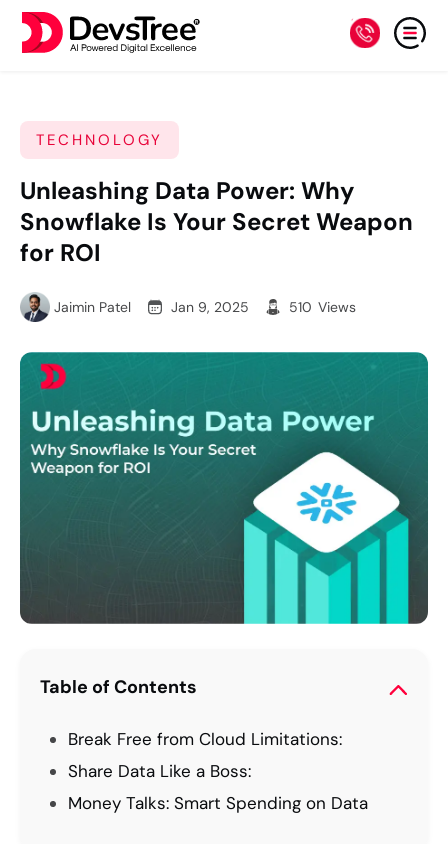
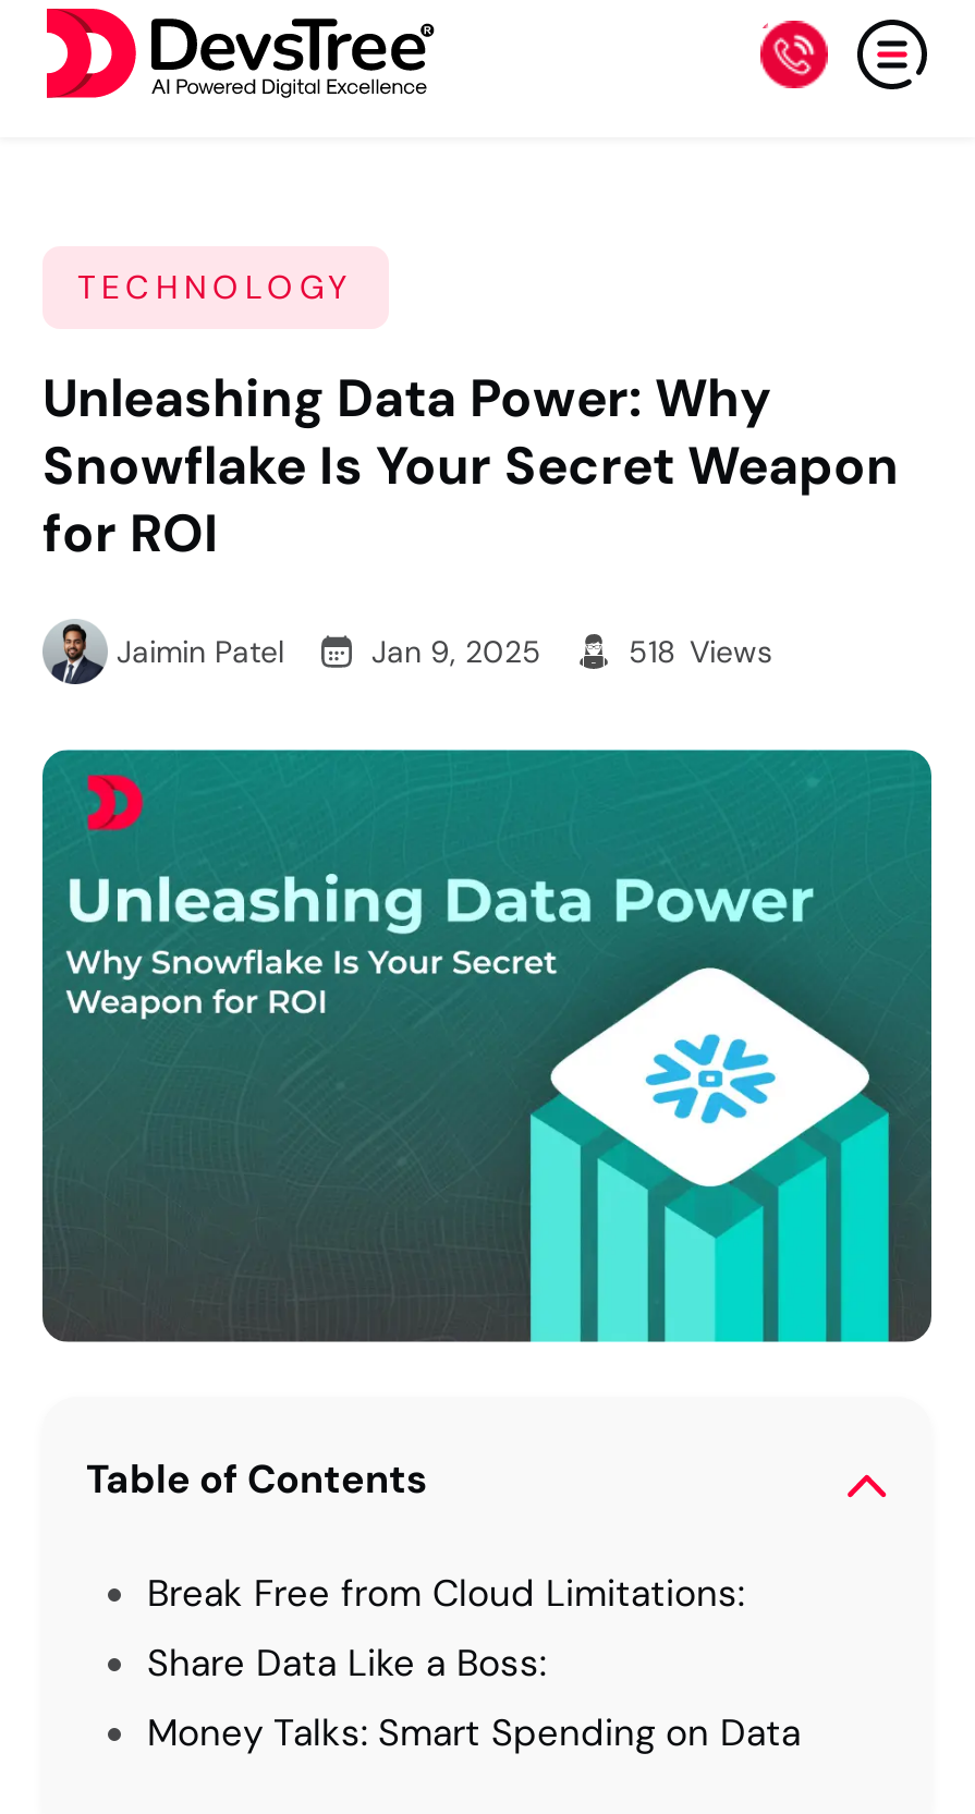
[289,298,356,316] 510 Views -> [629,632,772,671] 518 Views

